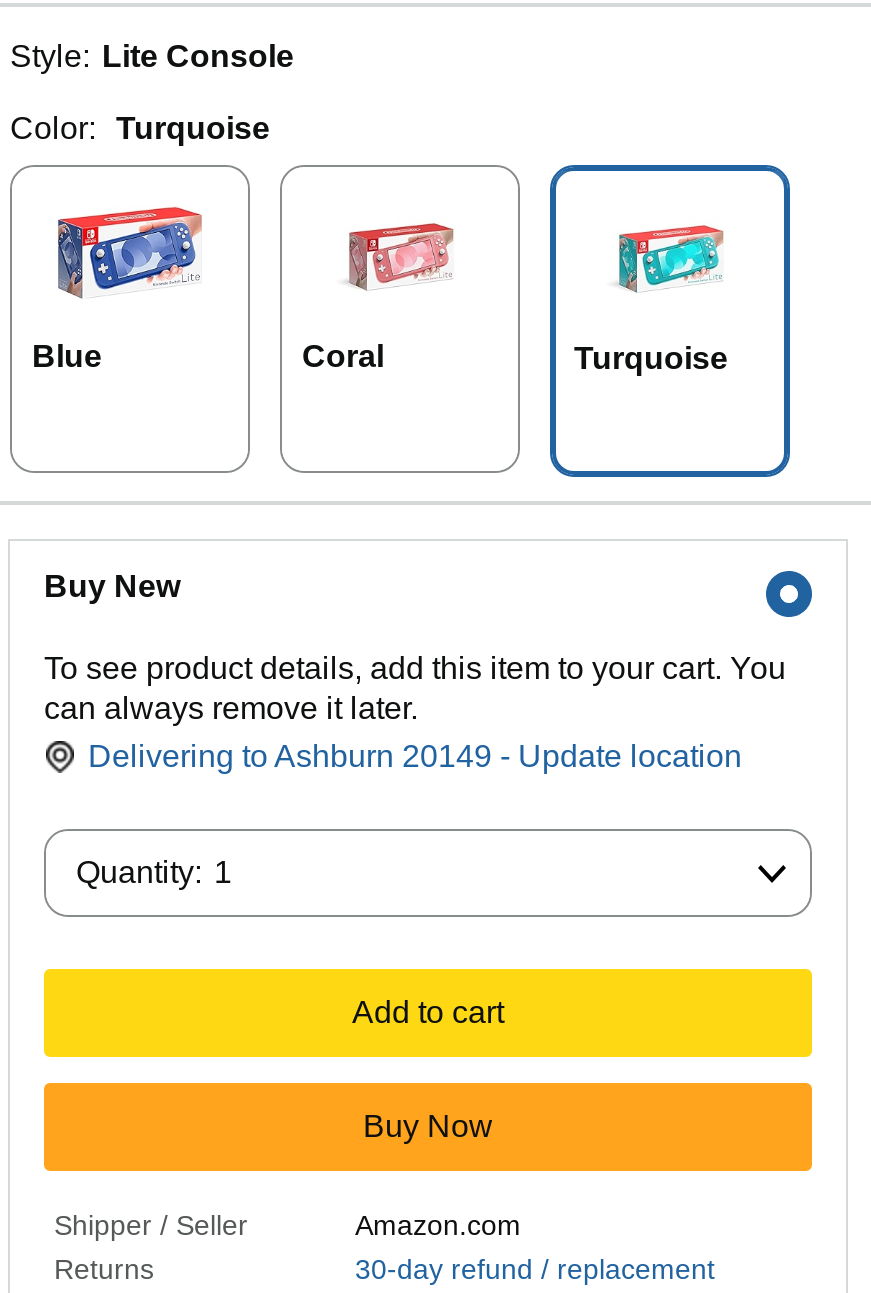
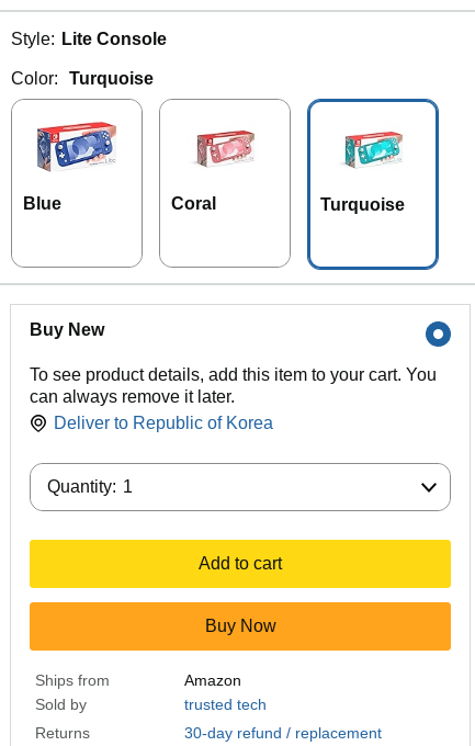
[88,739,742,773] Delivering to Ashburn 20149 - Update location -> [54,414,273,432] Deliver to Republic of Korea
[54,1209,521,1241] Shipper / Seller | Amazon.com -> [35,672,267,713] Ships from | Amazon | Sold by | trusted tech

